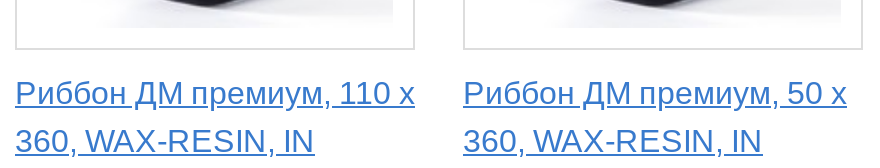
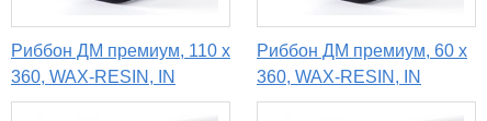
[463,77,847,111] Риббон ДМ премиум, 50 х -> [257,42,467,60] Риббон ДМ премиум, 60 х

